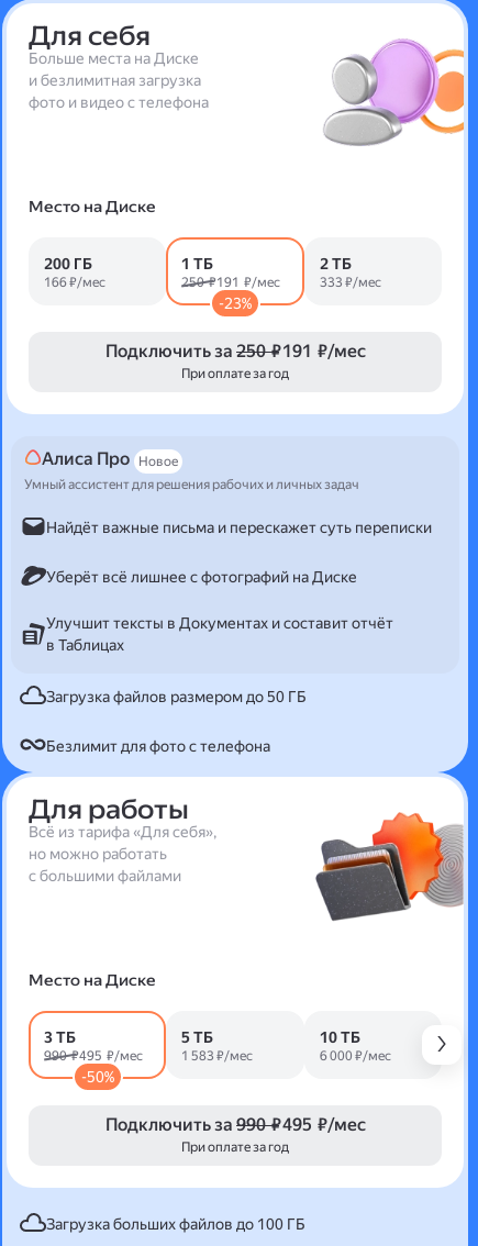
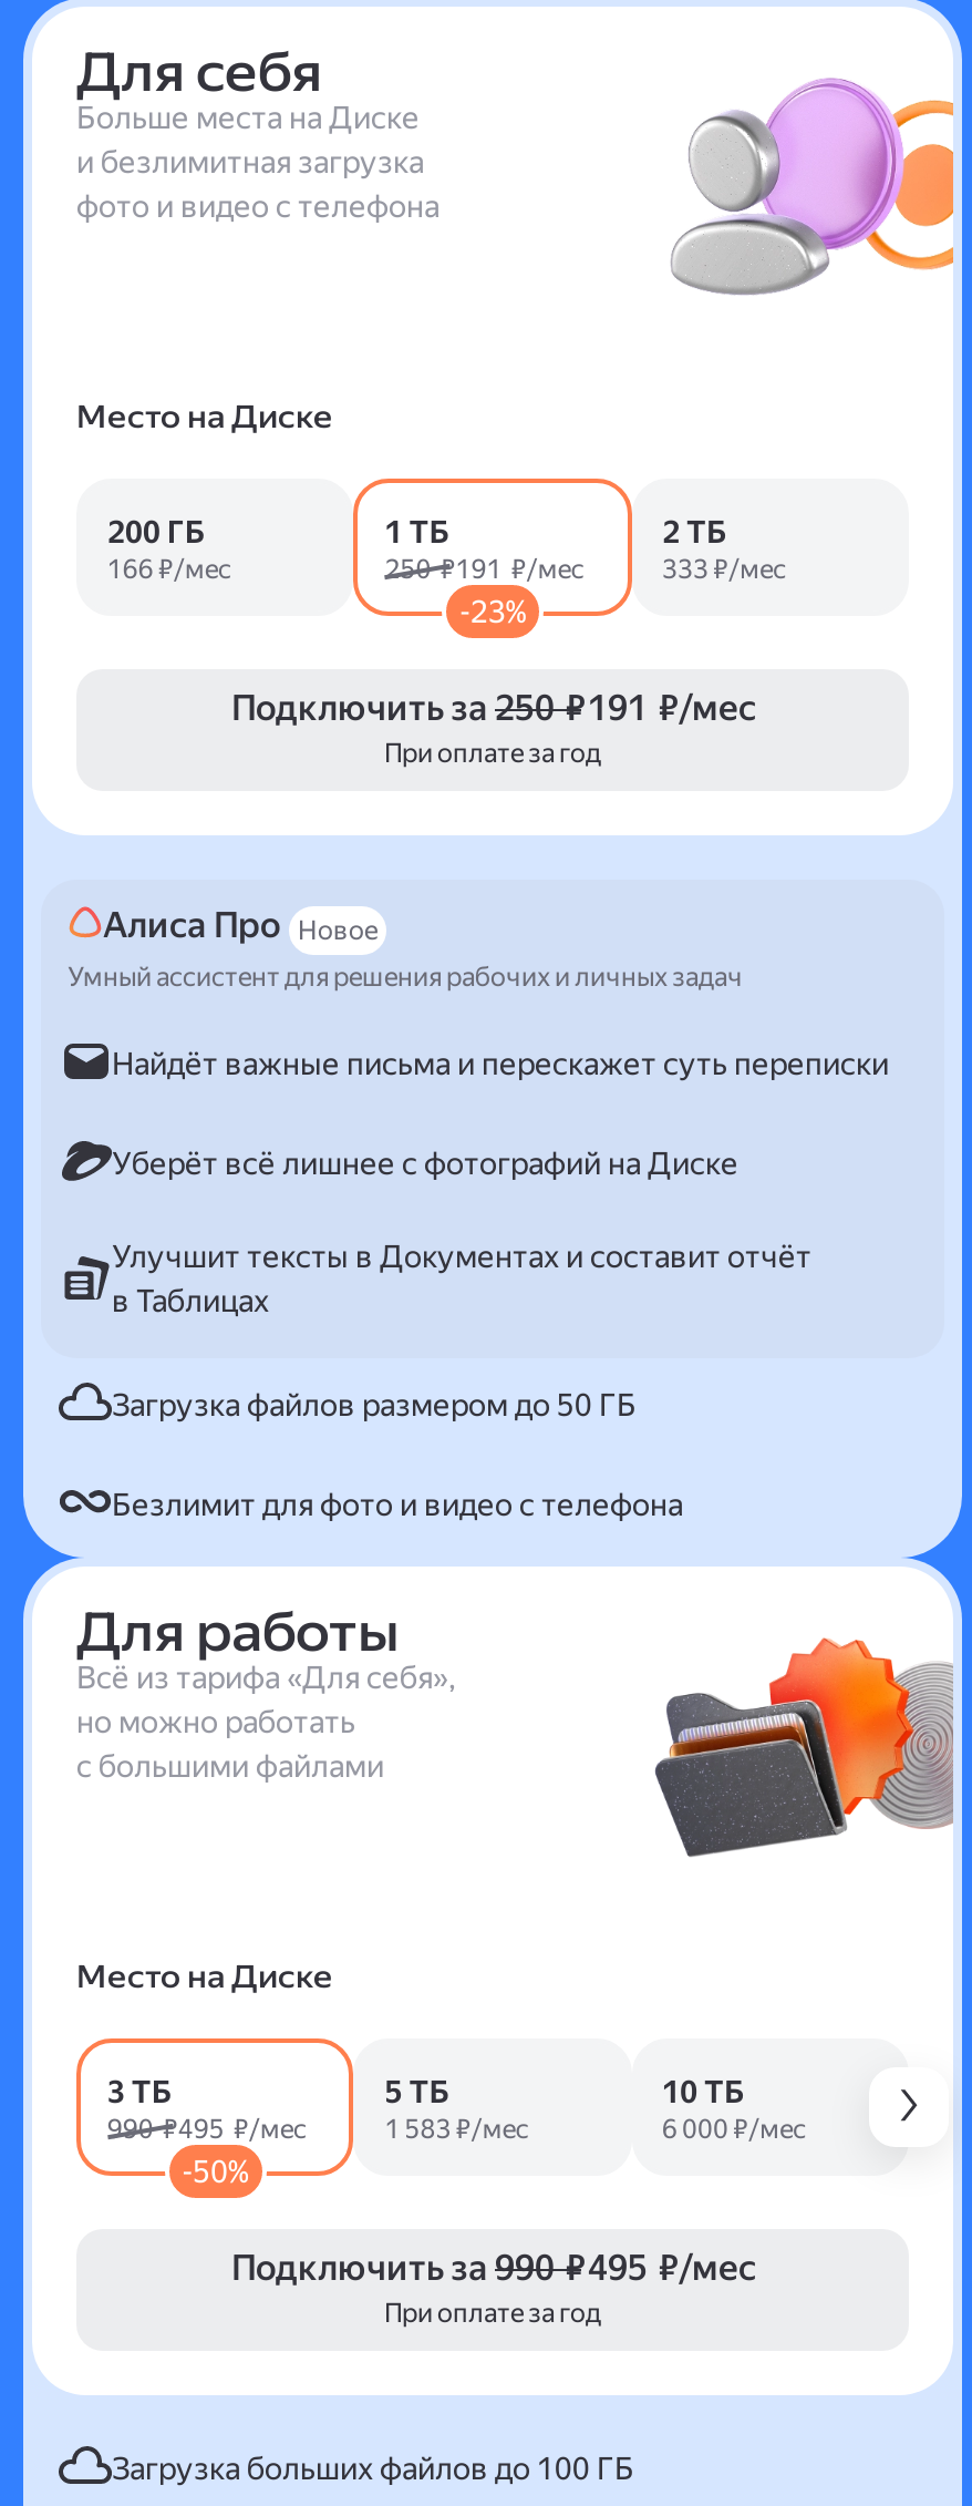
[46,737,270,754] Безлимит для фото с телефона -> [112,1486,683,1521] Безлимит для фото и видео с телефона

